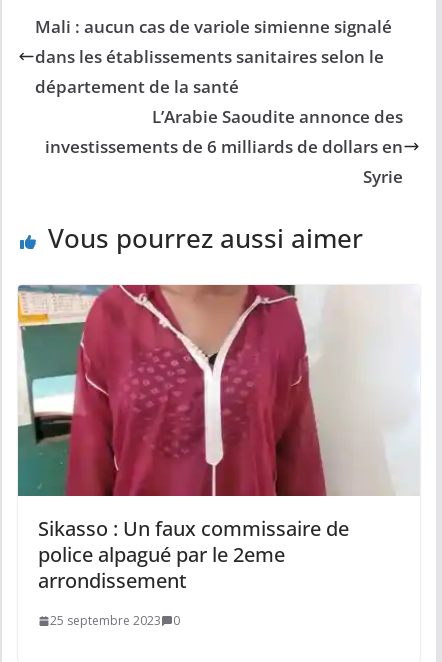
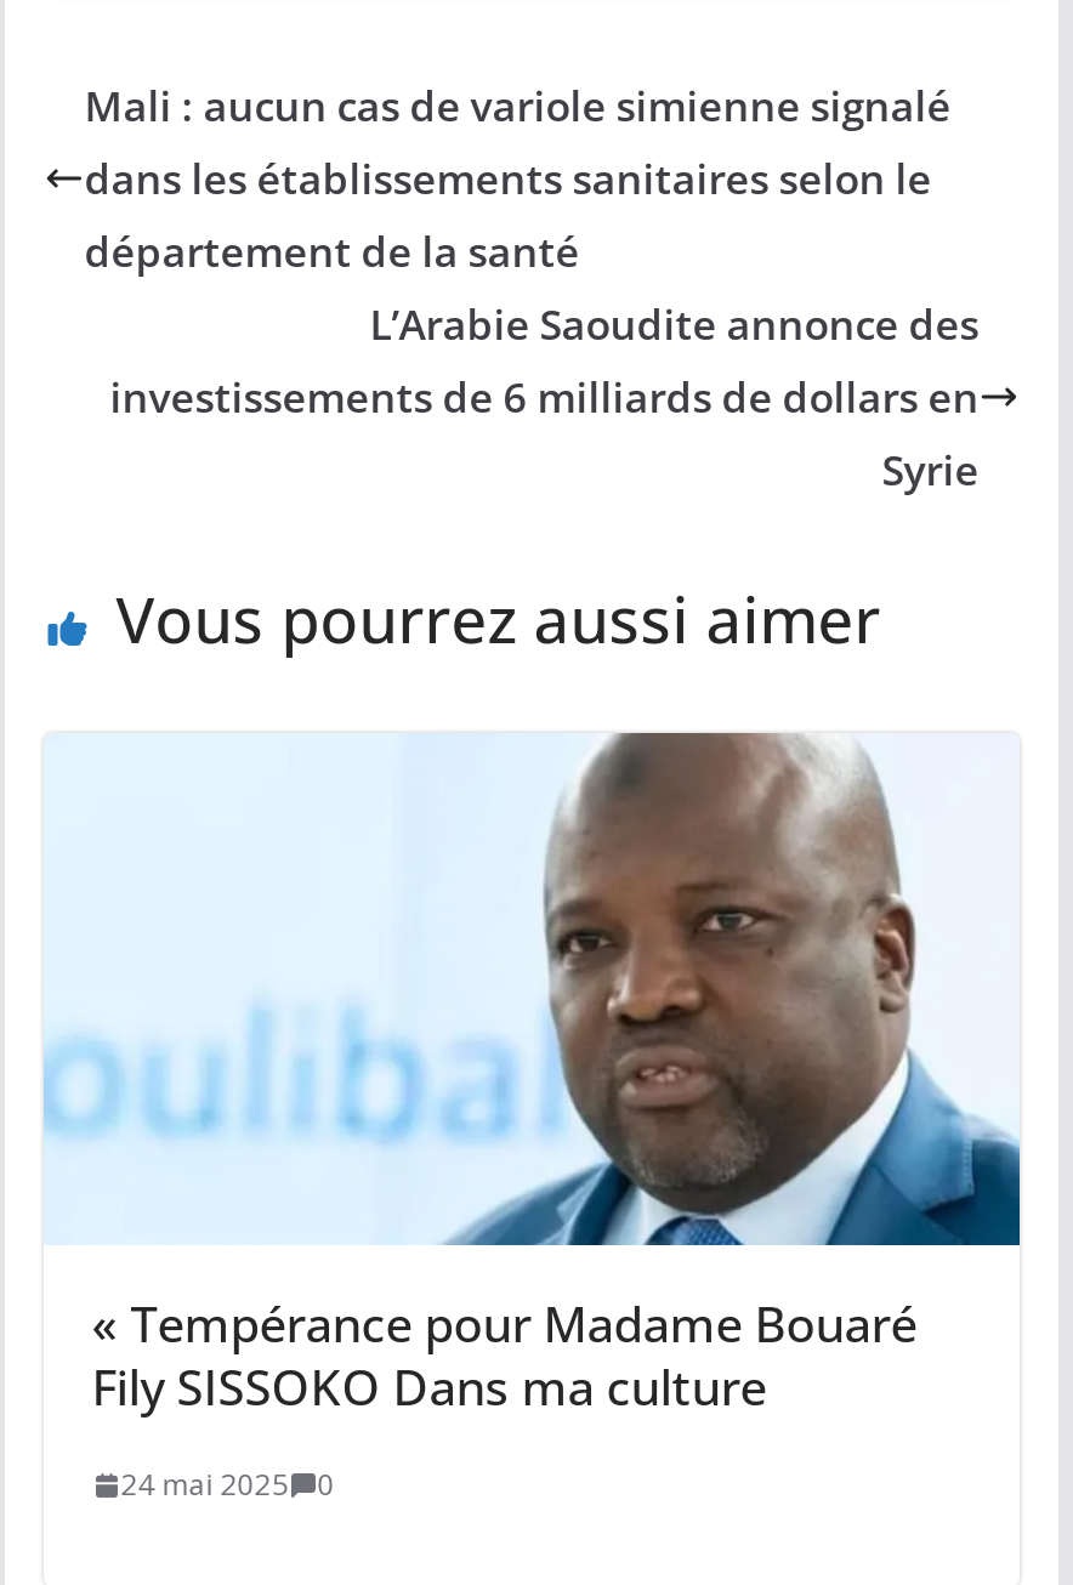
[17,284,420,594] [image] | Sikasso : Un faux commissaire de | police alpagué par le 2eme | arrondissement -> [44,733,1022,1420] [image] | « Tempérance pour Madame Bouaré | Fily SISSOKO Dans ma culture
[50,612,180,629] 25 septembre 2023 0 -> [121,1464,334,1505] 24 mai 2025 0

